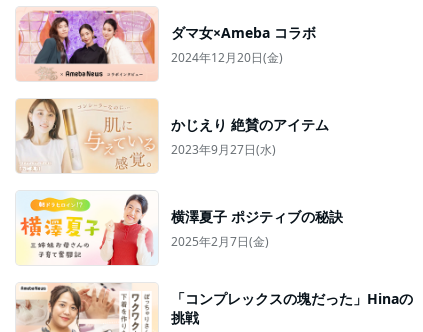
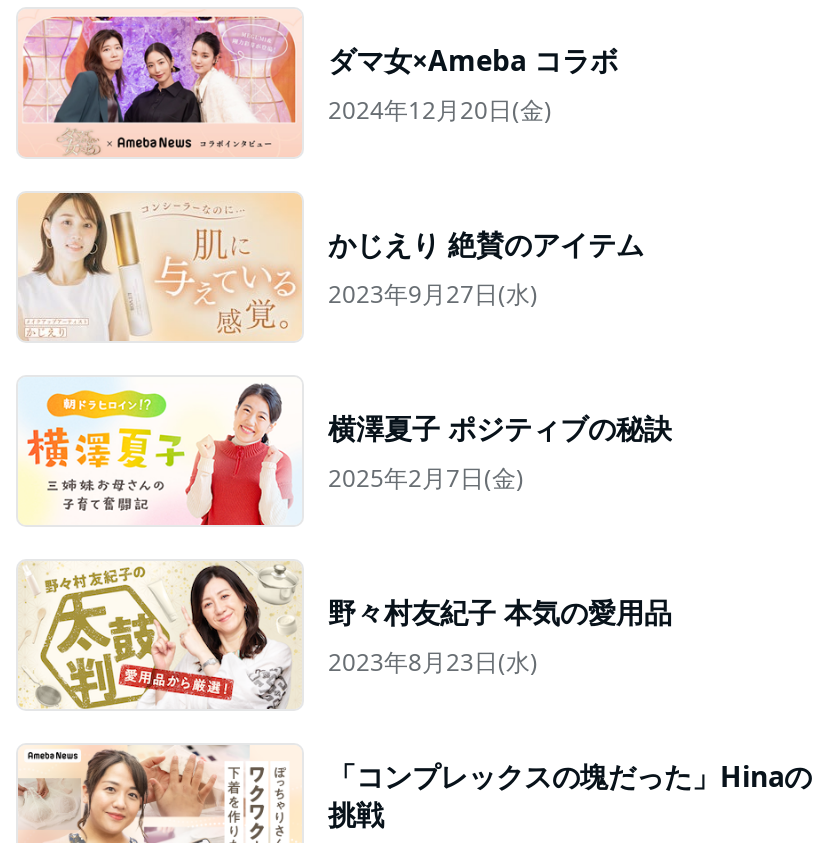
none -> [20,561,672,711] [image] | 野々村友紀子 本気の愛用品 | 2023年8月23日(水)

